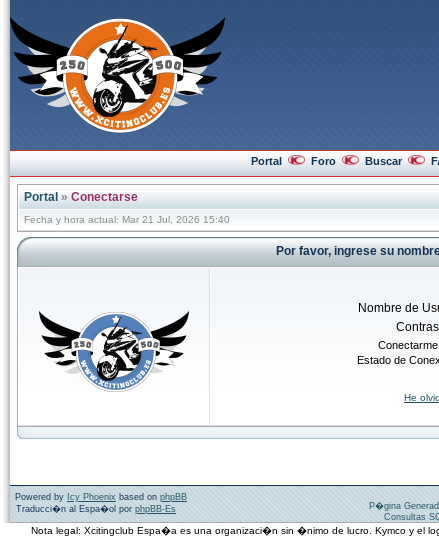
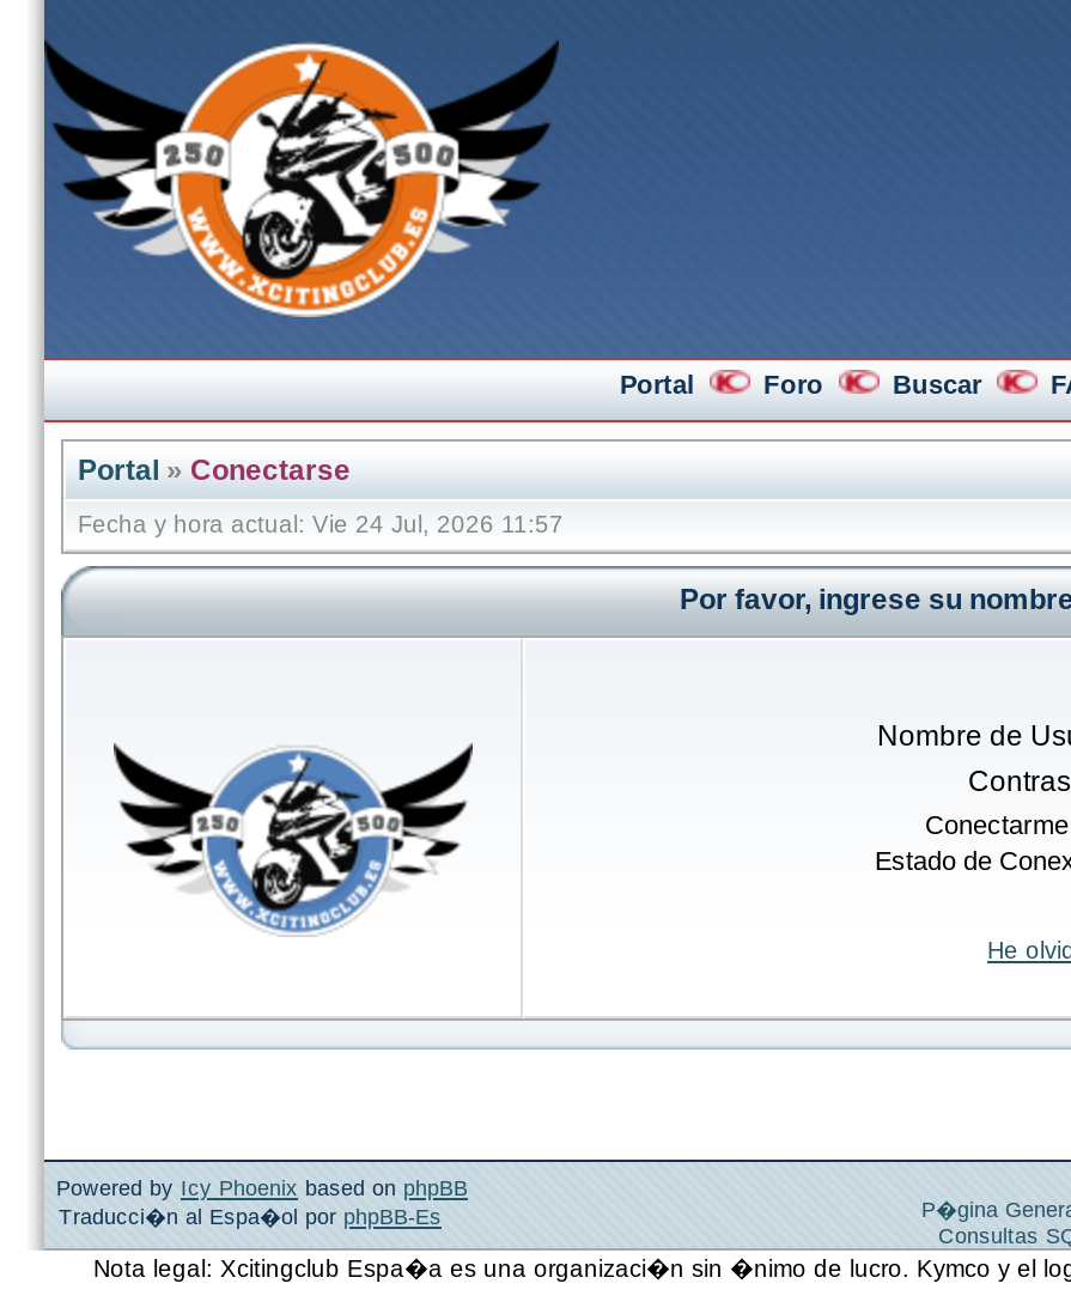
[24,214,230,225] Fecha y hora actual: Mar 21 Jul, 2026 15:40 -> [78,511,564,537] Fecha y hora actual: Vie 24 Jul, 2026 11:57

